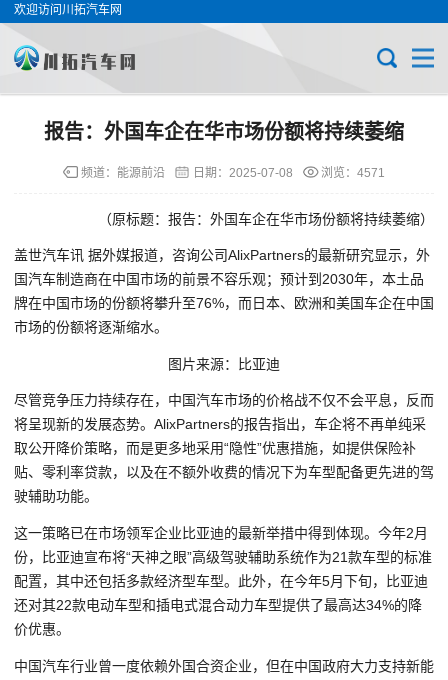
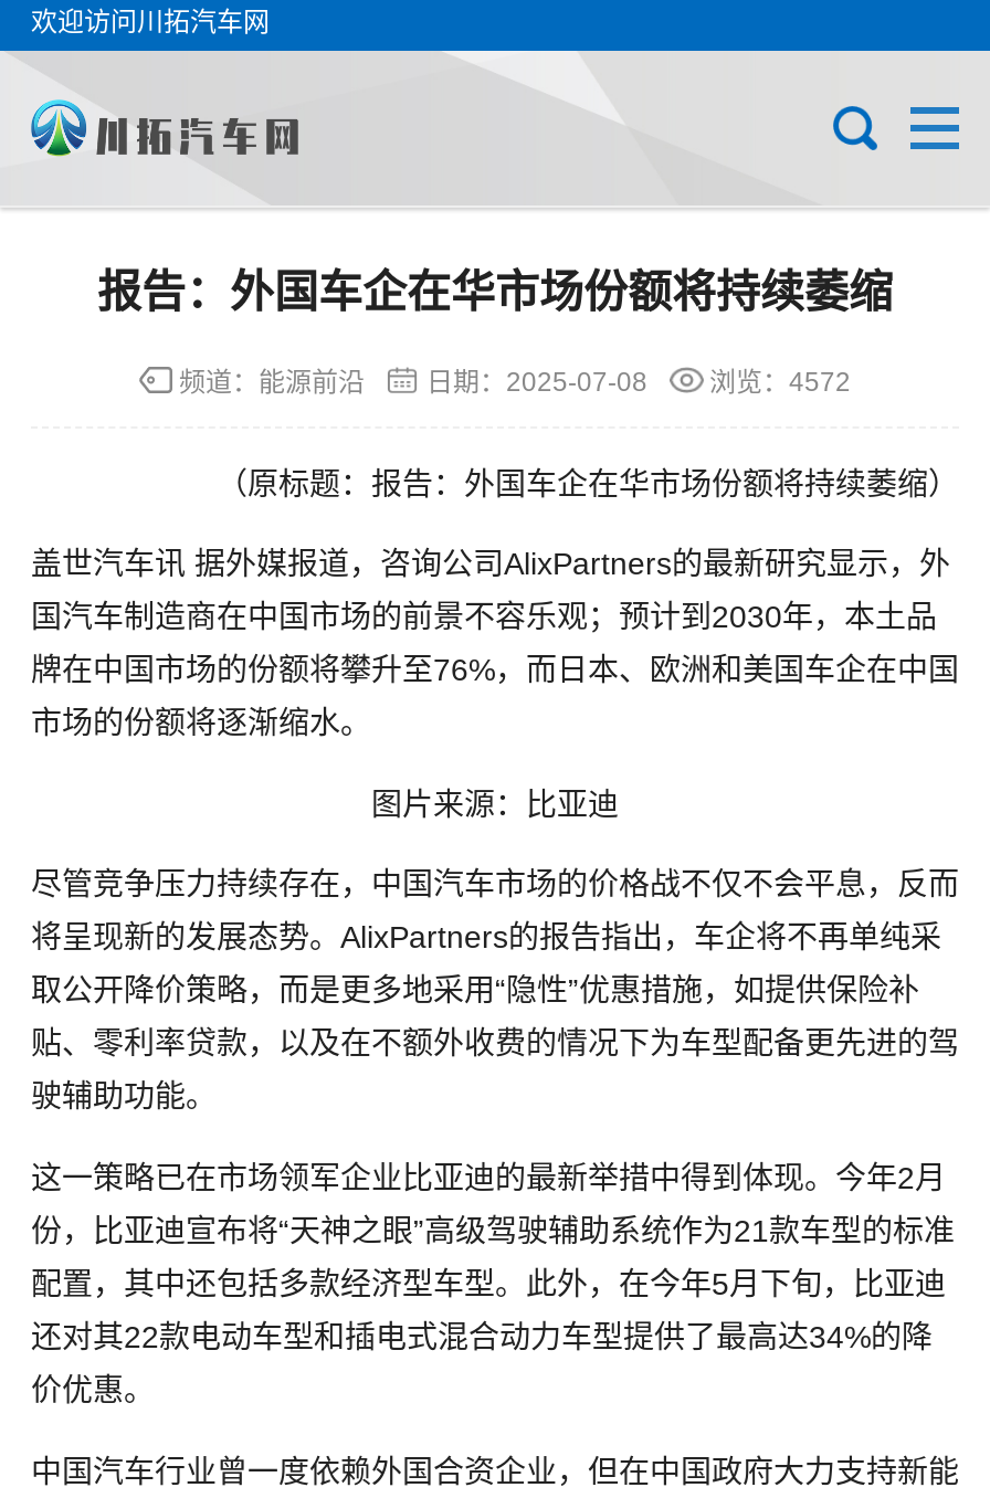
[81,166,385,180] 频道：能源前沿 日期：2025-07-08 浏览：4571 -> [179,368,851,399] 频道：能源前沿 日期：2025-07-08 浏览：4572

